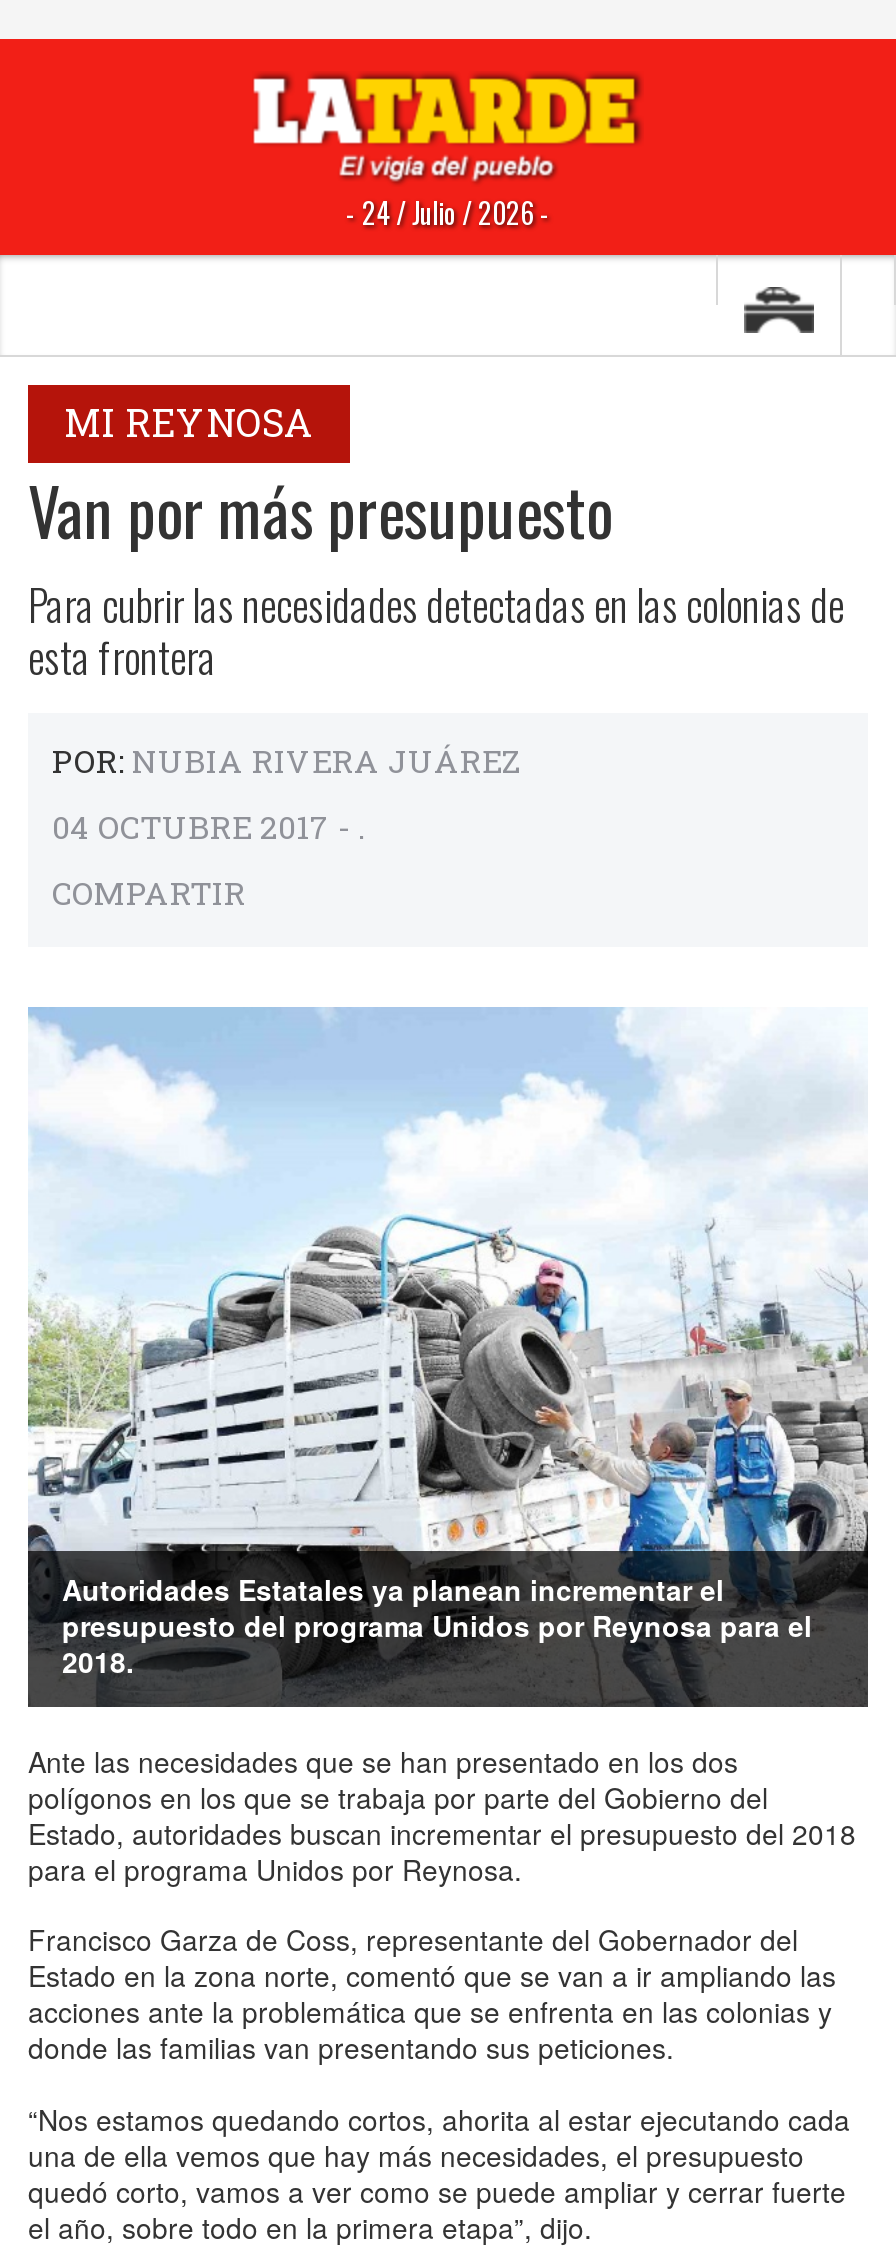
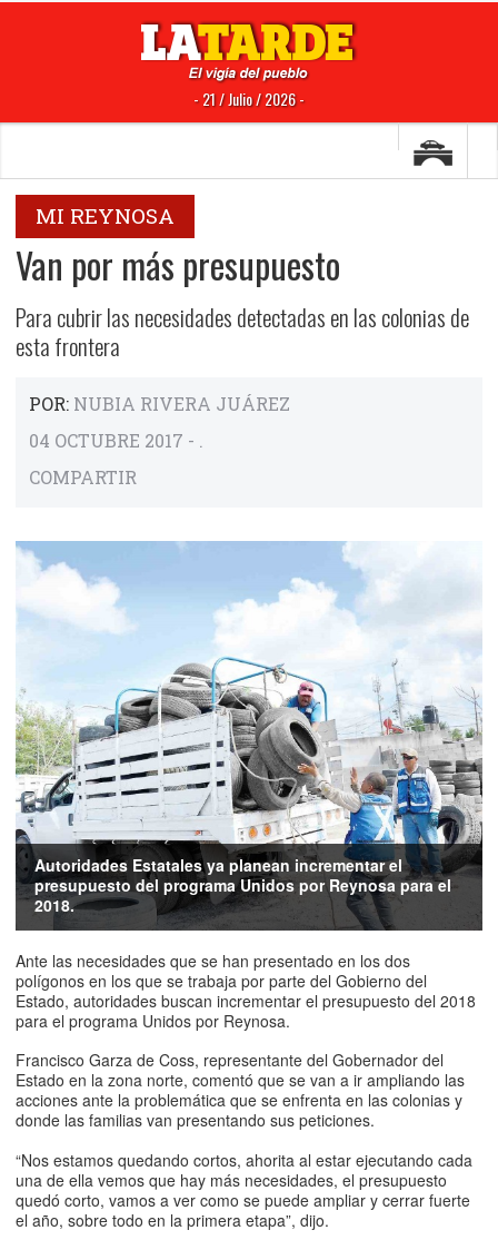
[346,191,550,233] - 24 / Julio / 2026 - -> [193,87,305,110] - 21 / Julio / 2026 -

